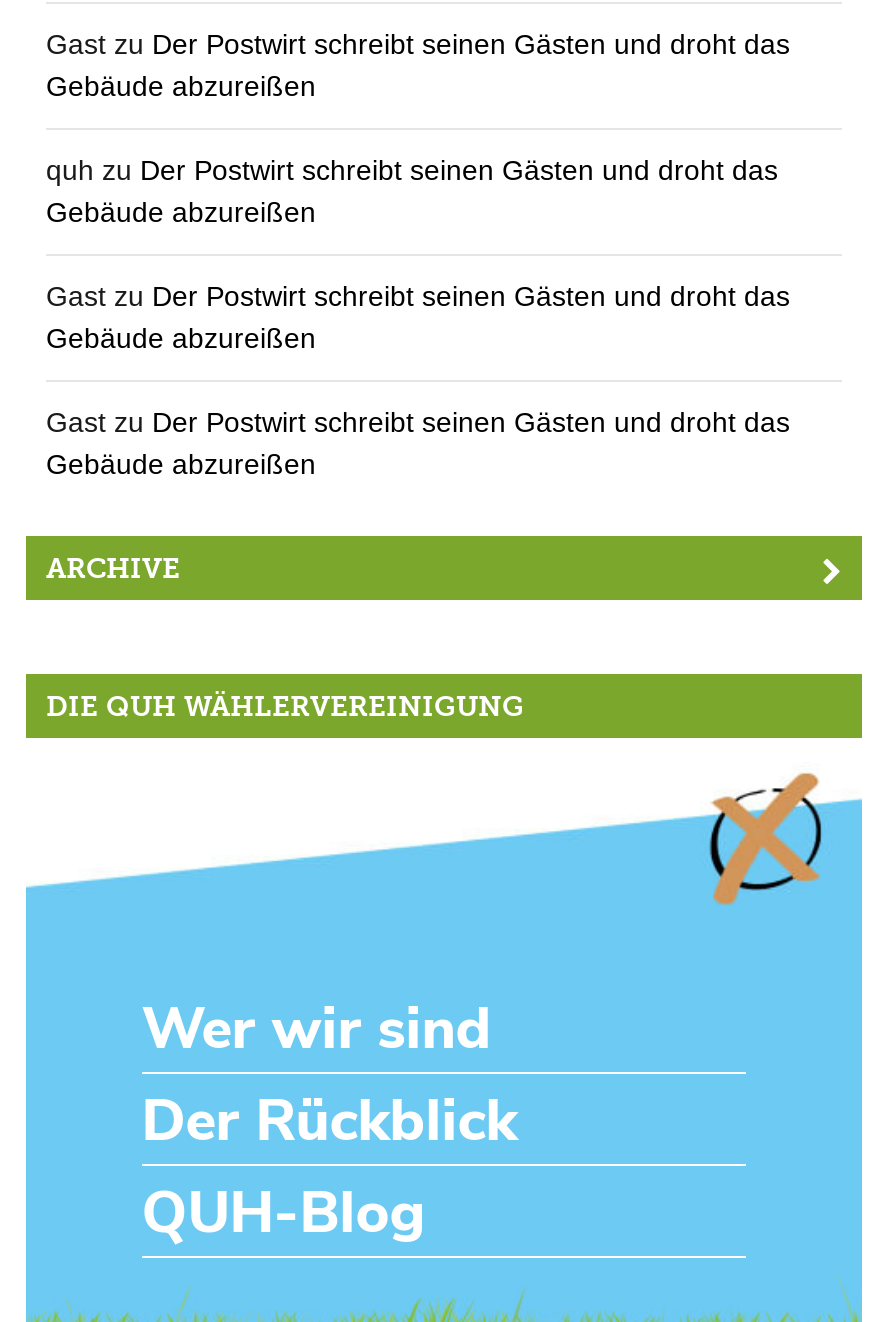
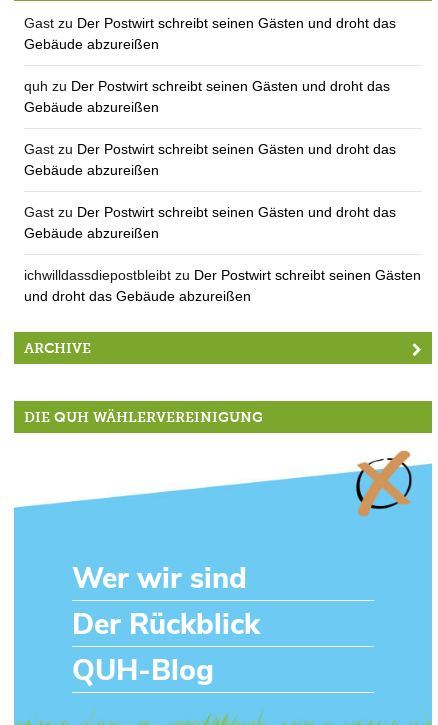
none -> [24,267,421,304] ichwilldassdiepostbleibt zu Der Postwirt schreibt seinen Gästen | und droht das Gebäude abzureißen

